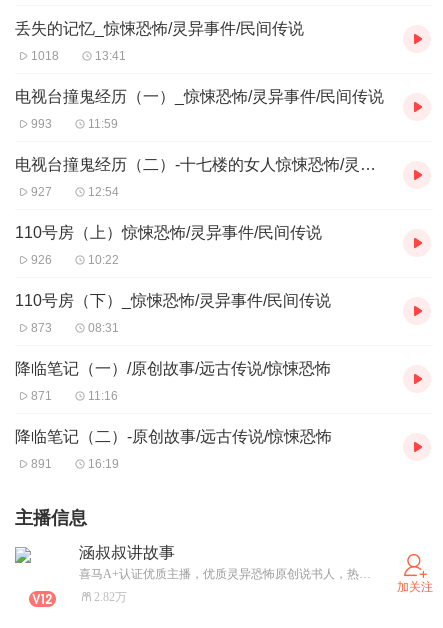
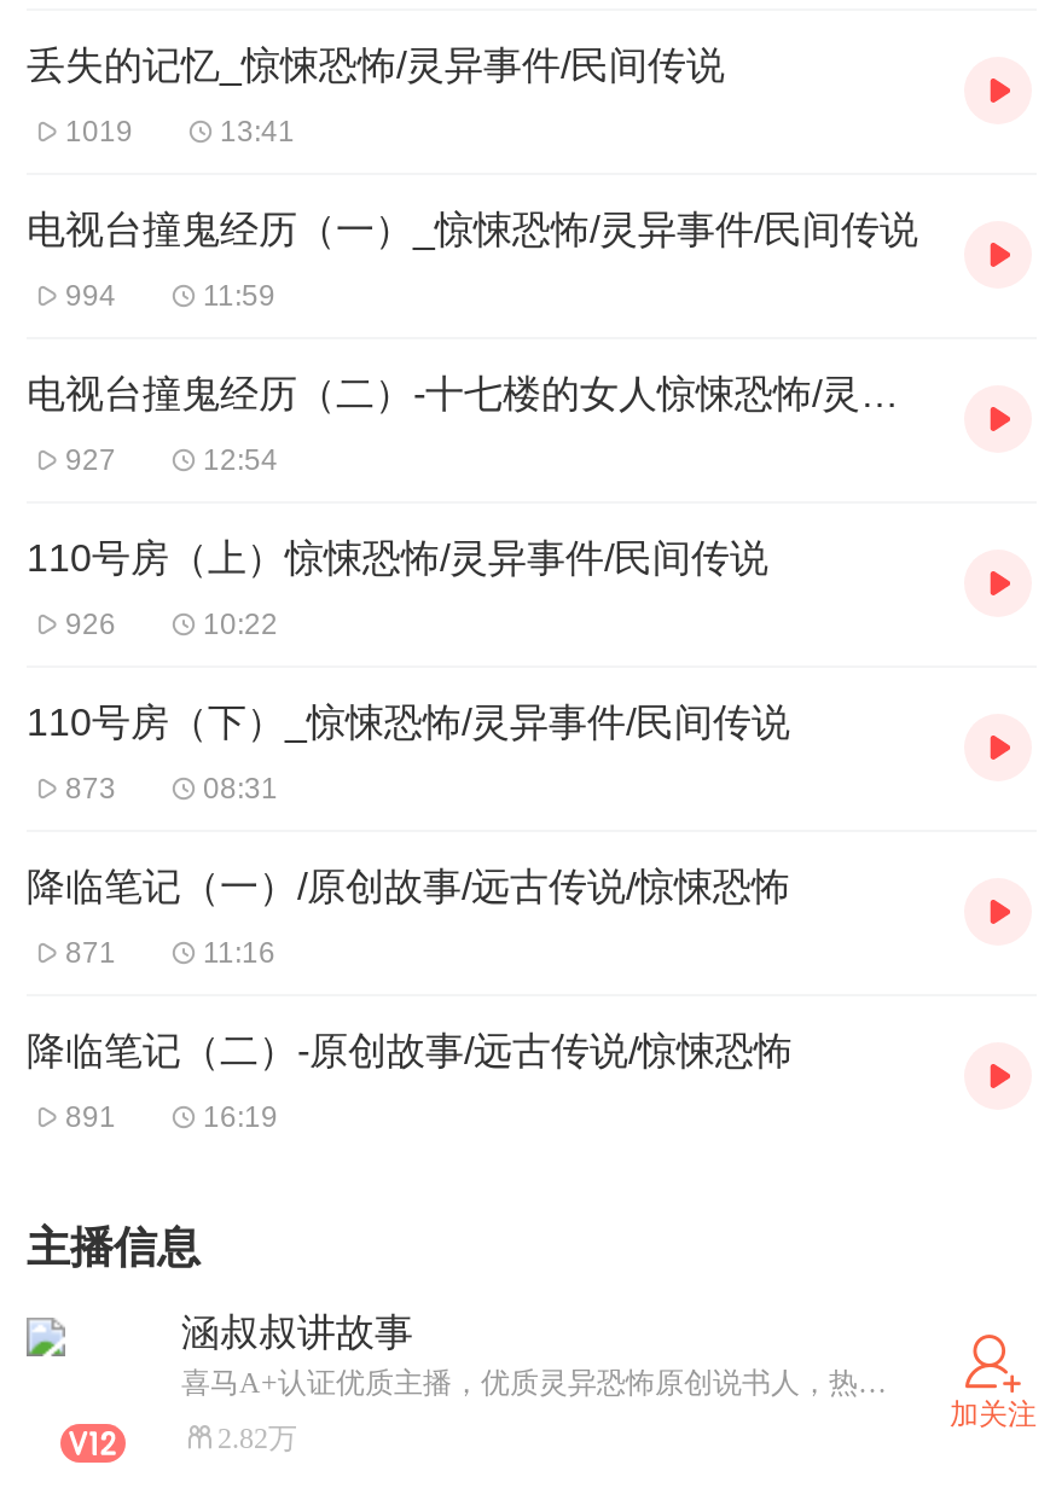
[31,49,59,63] 1018 -> [65,114,133,148] 1019
[31,117,52,131] 993 -> [65,279,116,312] 994

